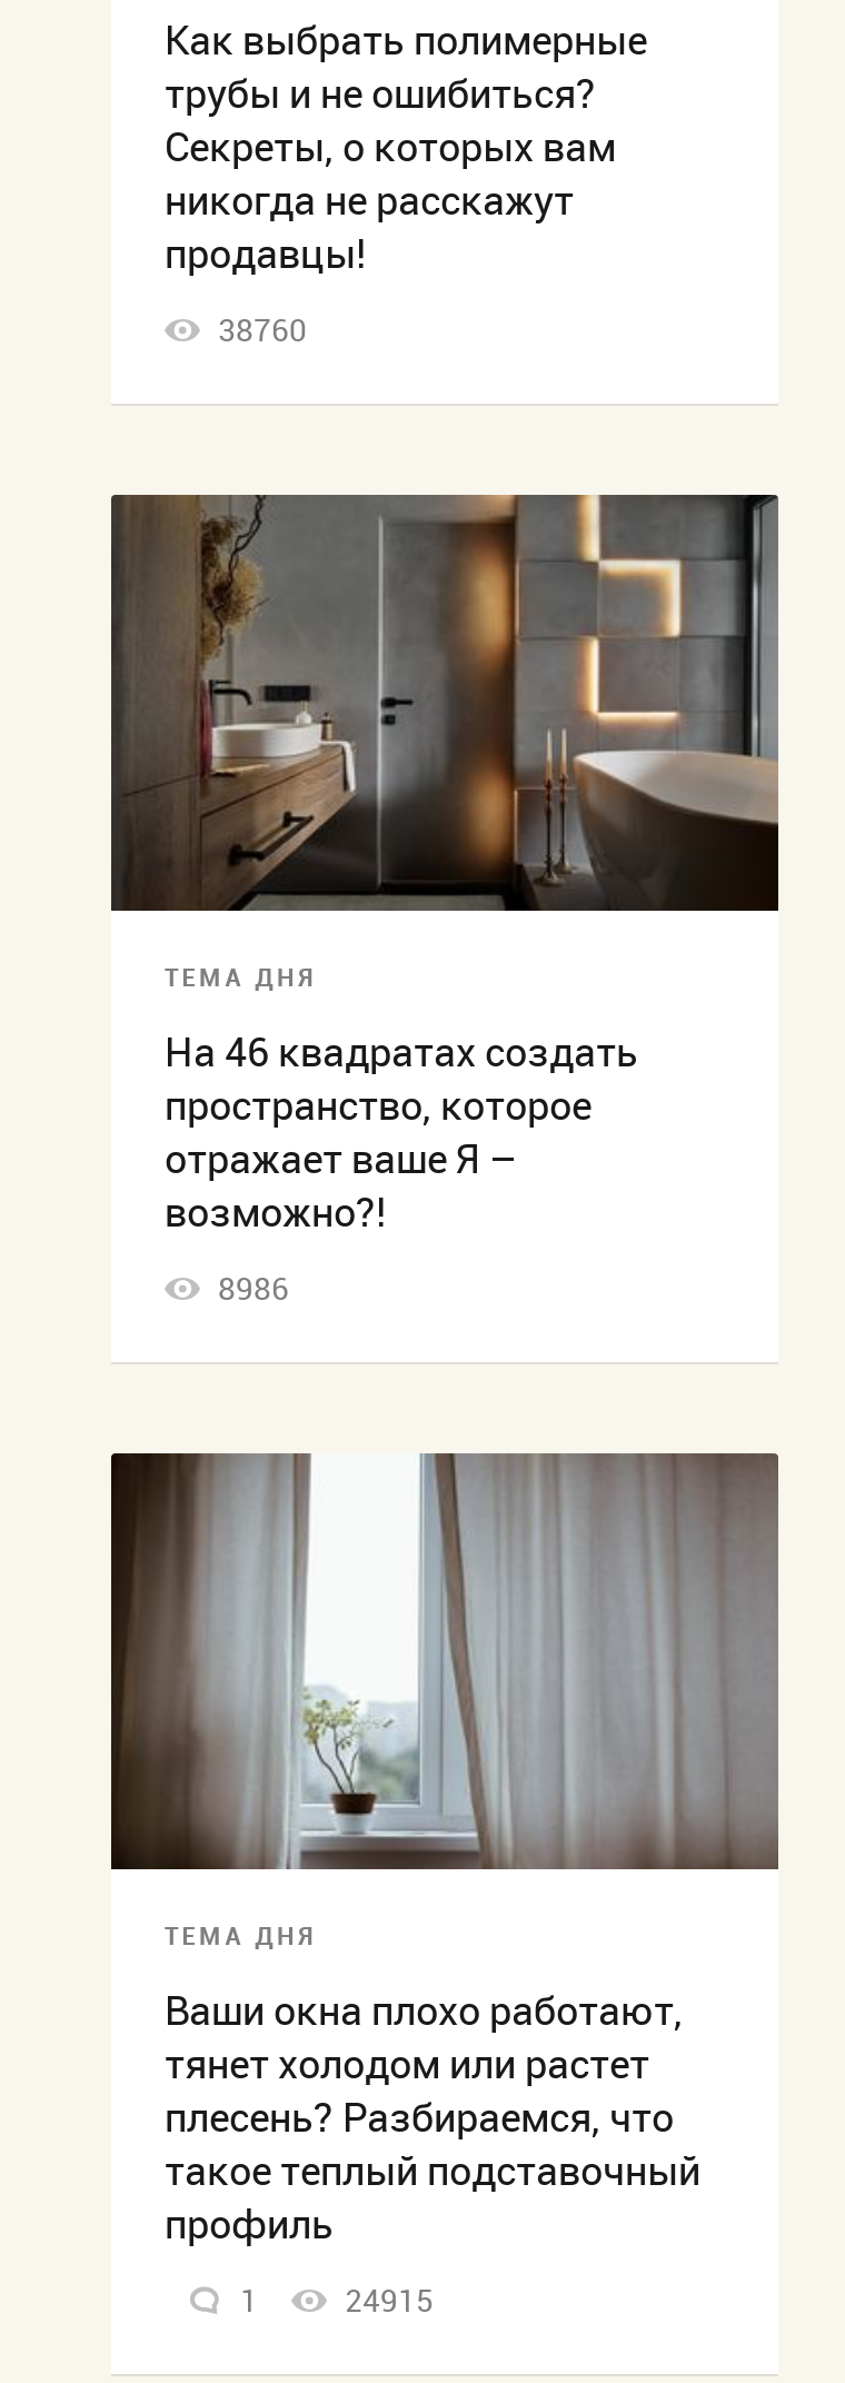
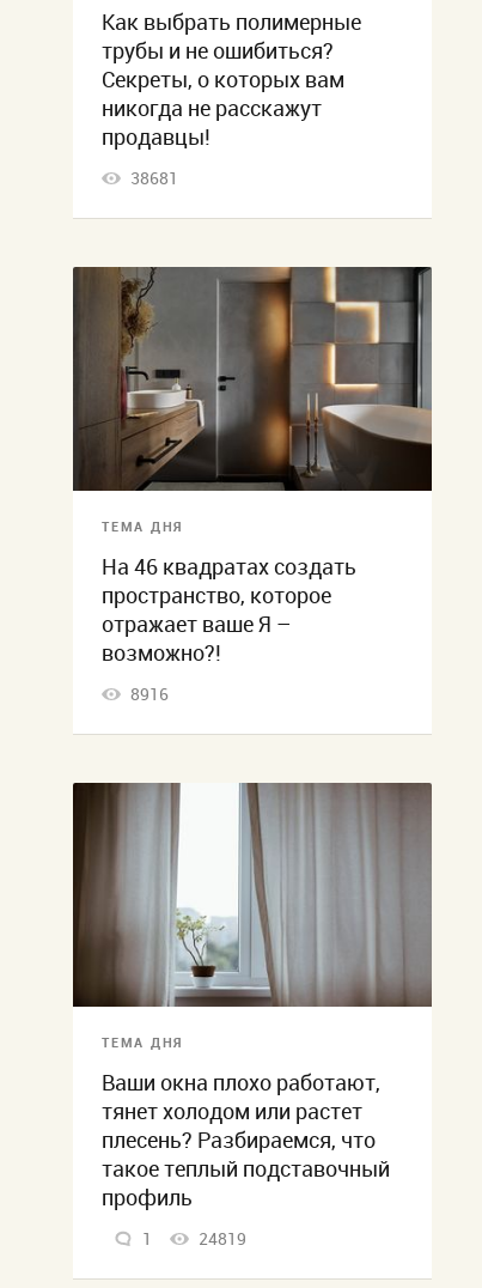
[218,312,307,348] 38760 -> [130,169,178,188] 38681
[218,1271,289,1307] 8986 -> [130,685,169,704] 8916
[345,2283,434,2319] 24915 -> [199,1229,246,1248] 24819

